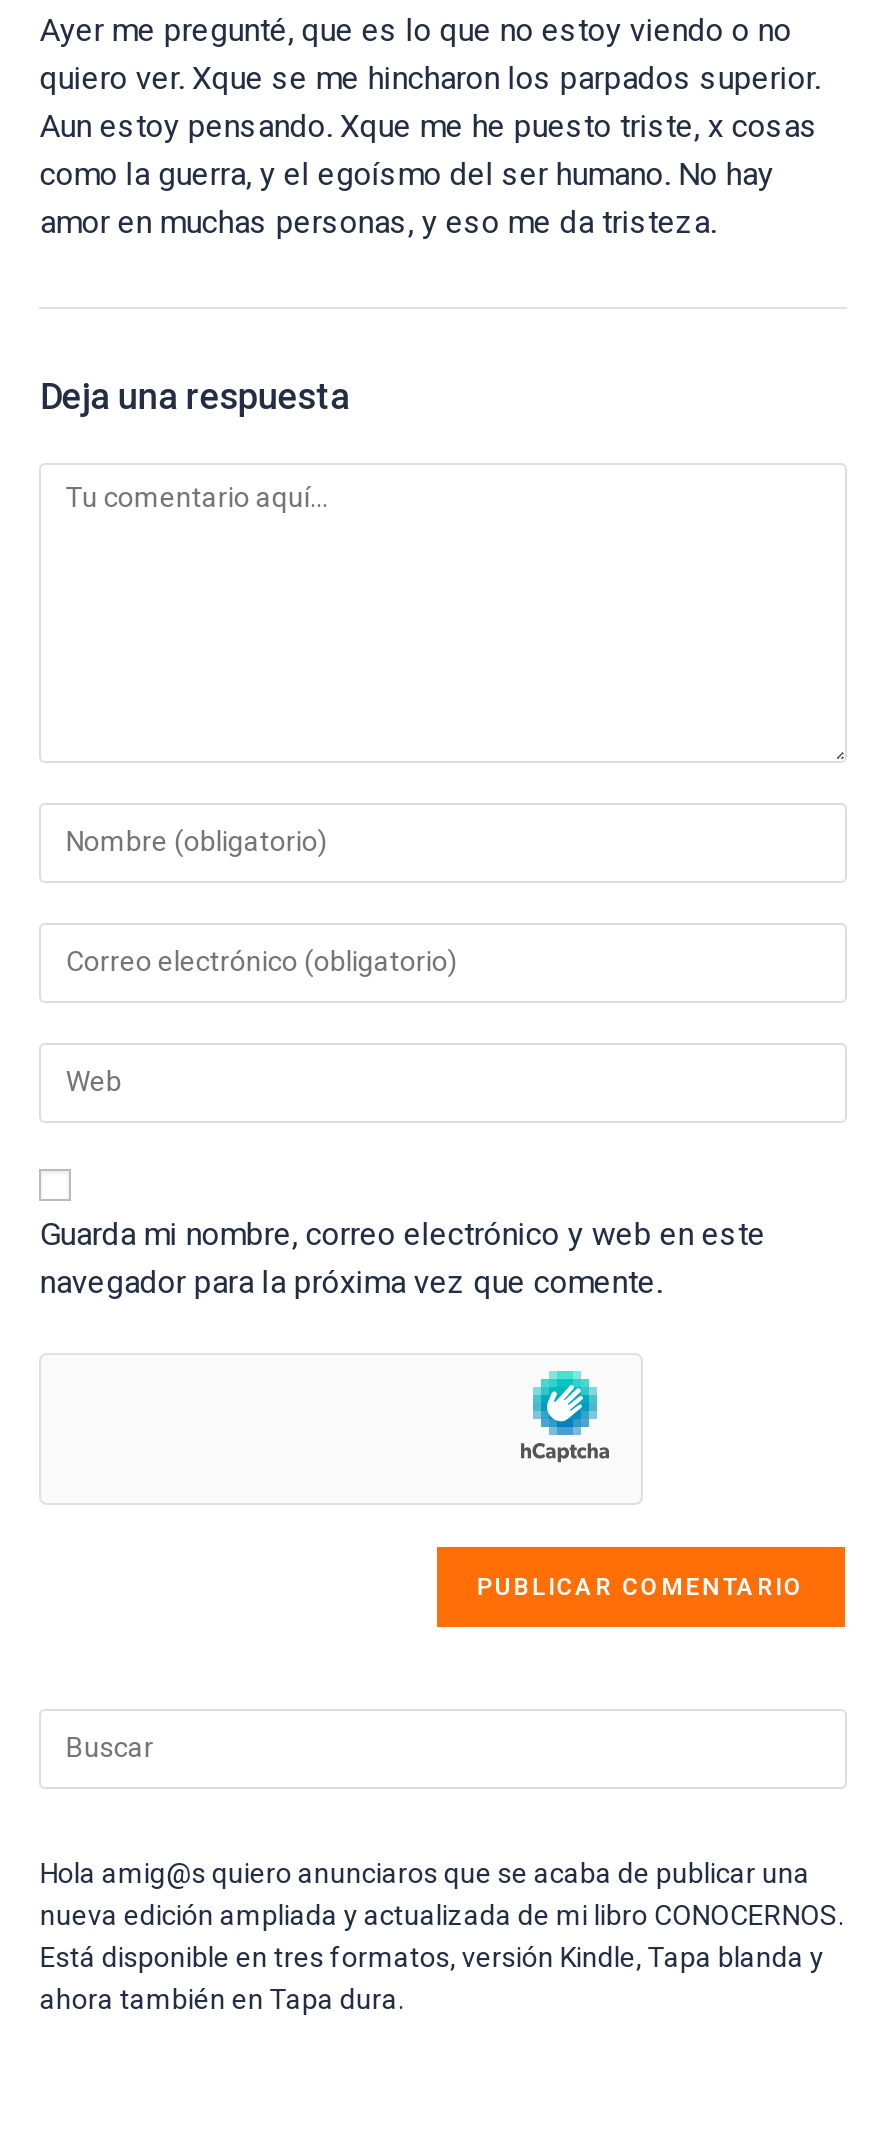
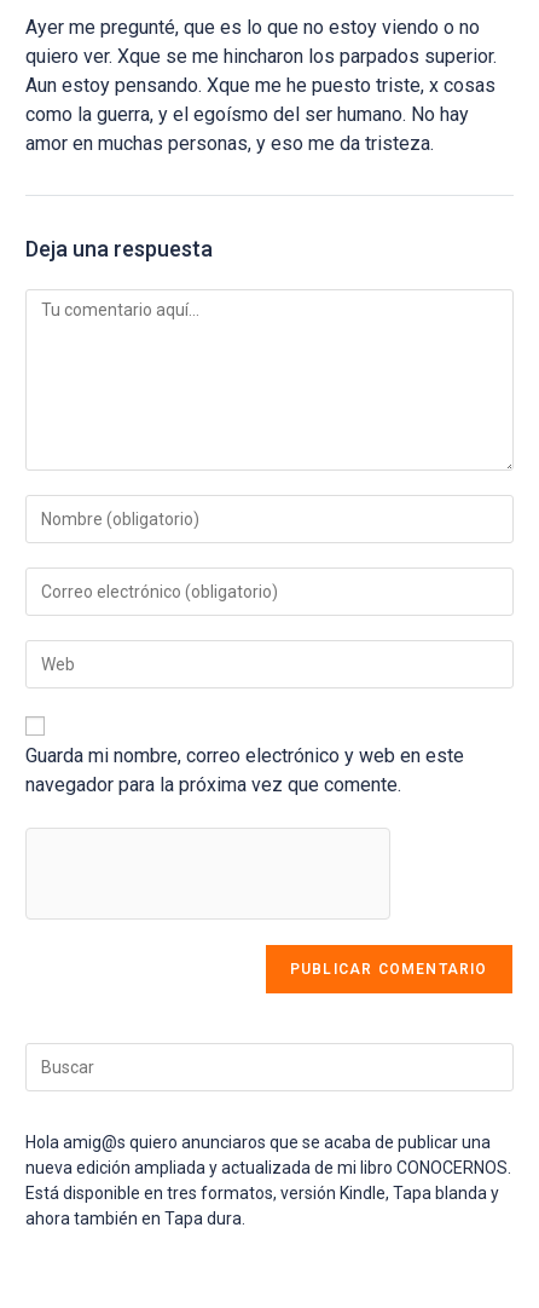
[519,1369,611,1463] [image] -> none

